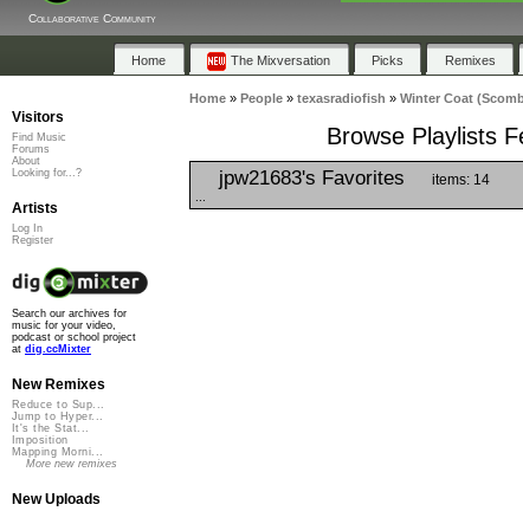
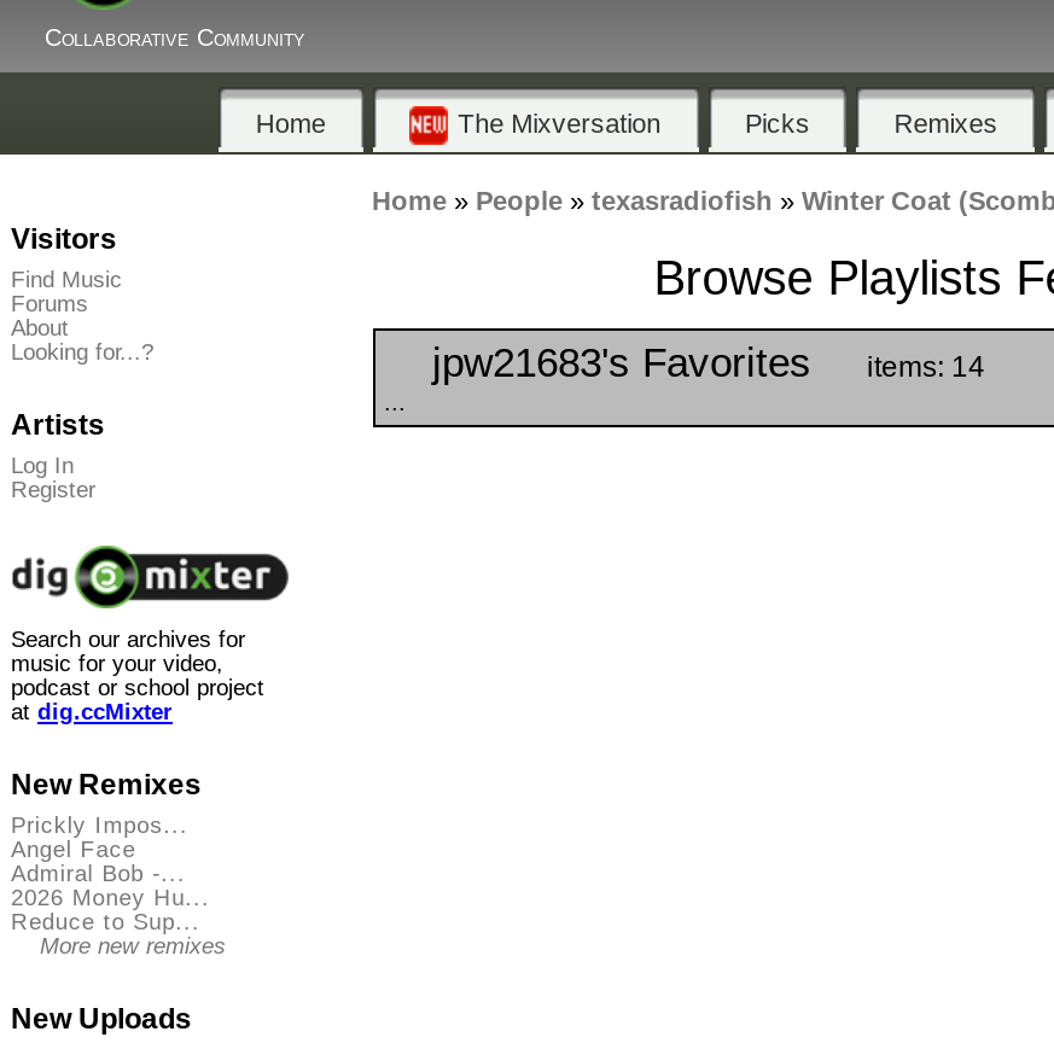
none -> [11,814,210,911] Prickly Impos... | Angel Face | Admiral Bob -... | 2026 Money Hu...
moved [12,399,105,411] -> [11,911,200,935]: Reduce to Sup...
[12,411,104,458] Jump to Hyper... | It's the Stat... | Imposition | Mapping Morni... -> none

